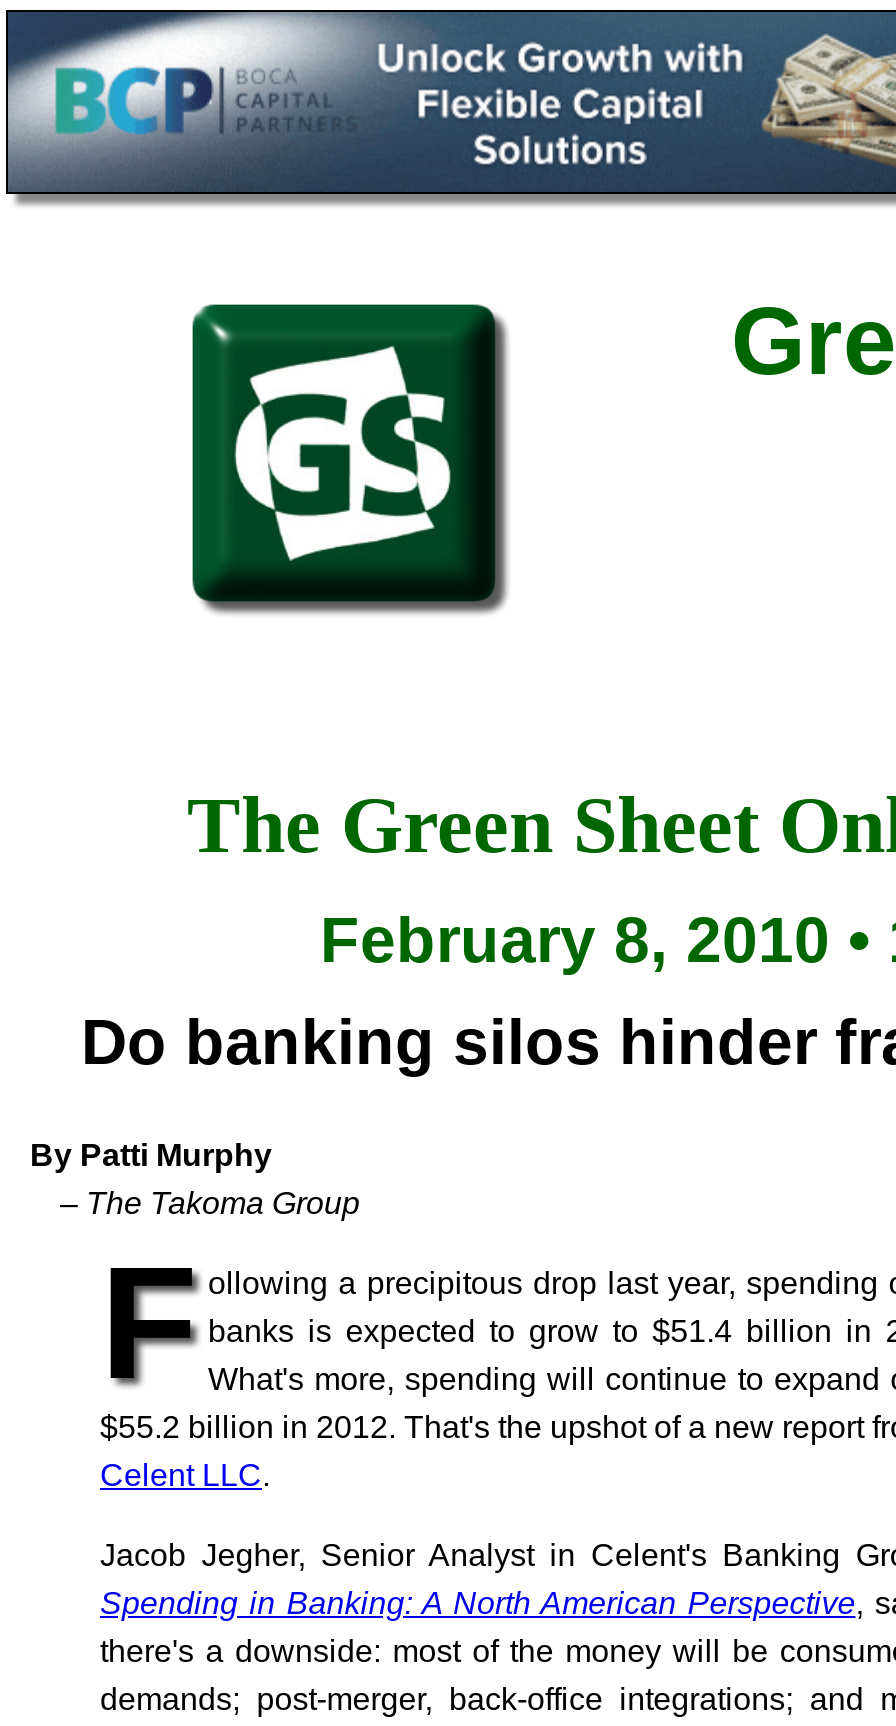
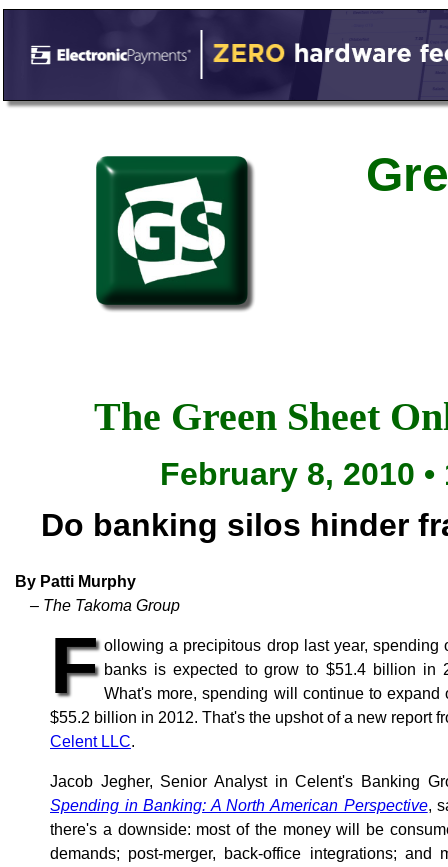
[6,10,890,190] [image] -> [3,9,445,100] [image]

